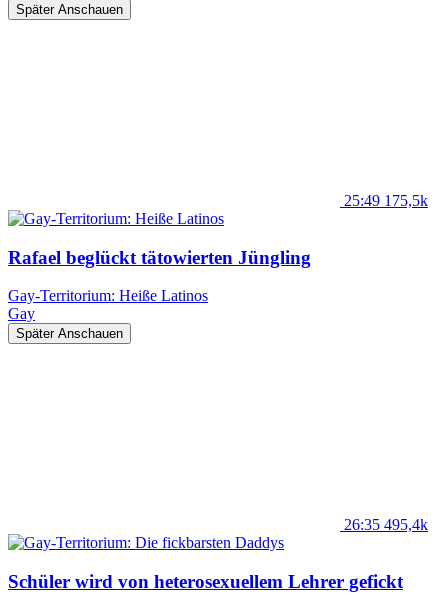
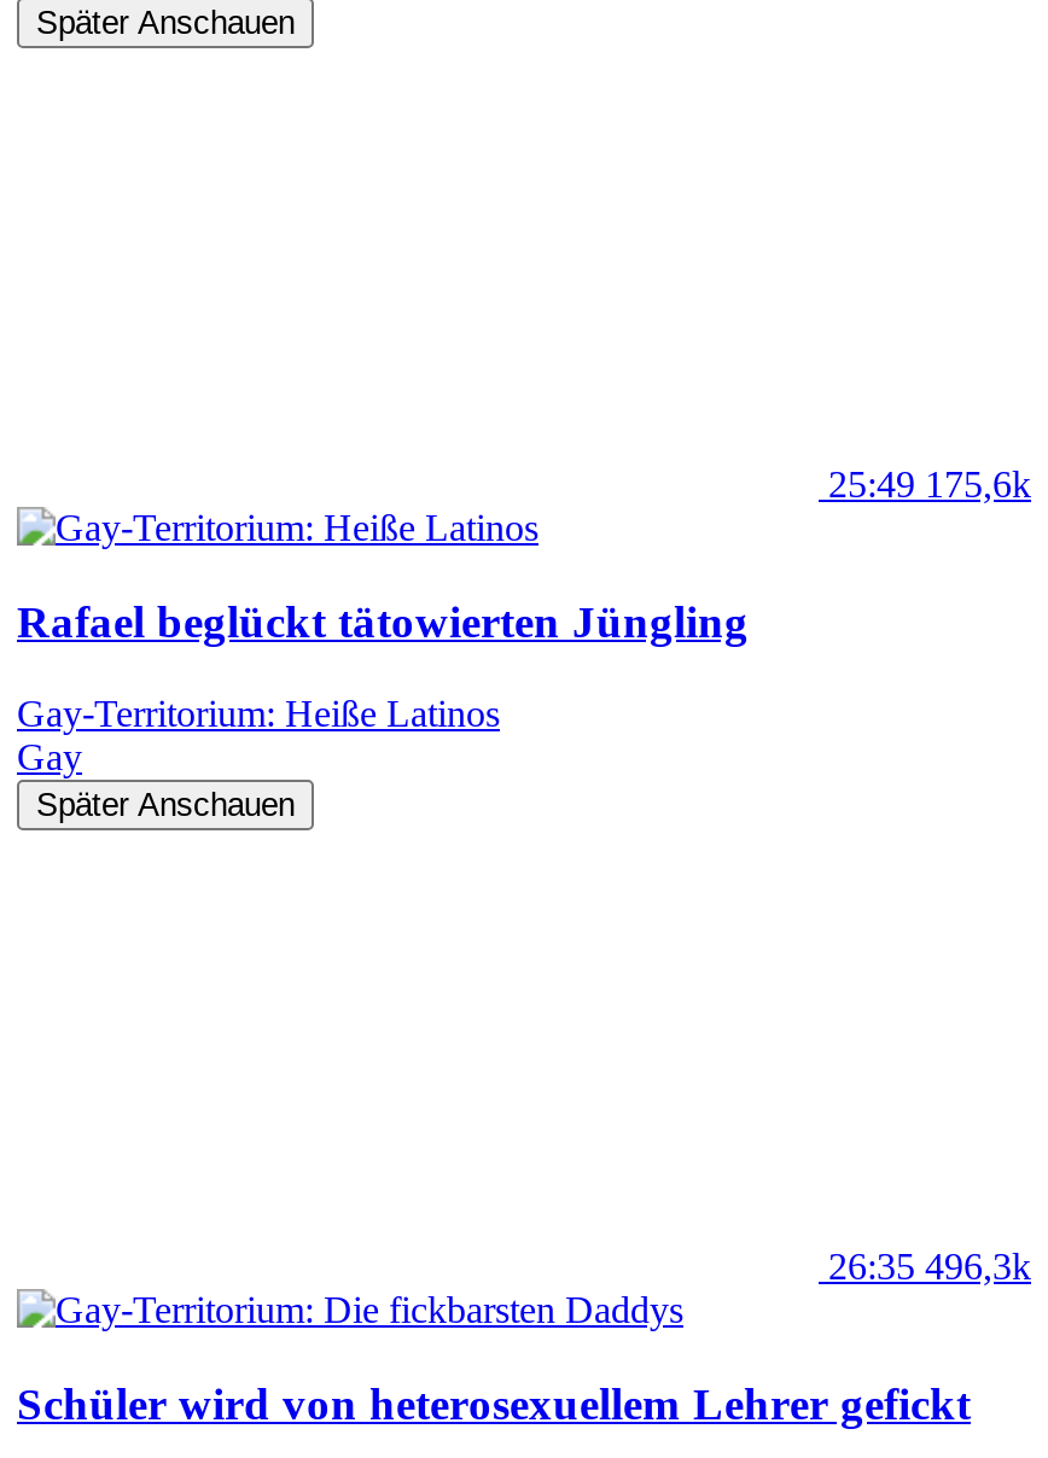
[344,192,428,209] 25:49 175,5k -> [828,463,1031,504] 25:49 175,6k
[344,516,428,533] 26:35 495,4k -> [828,1247,1031,1288] 26:35 496,3k

